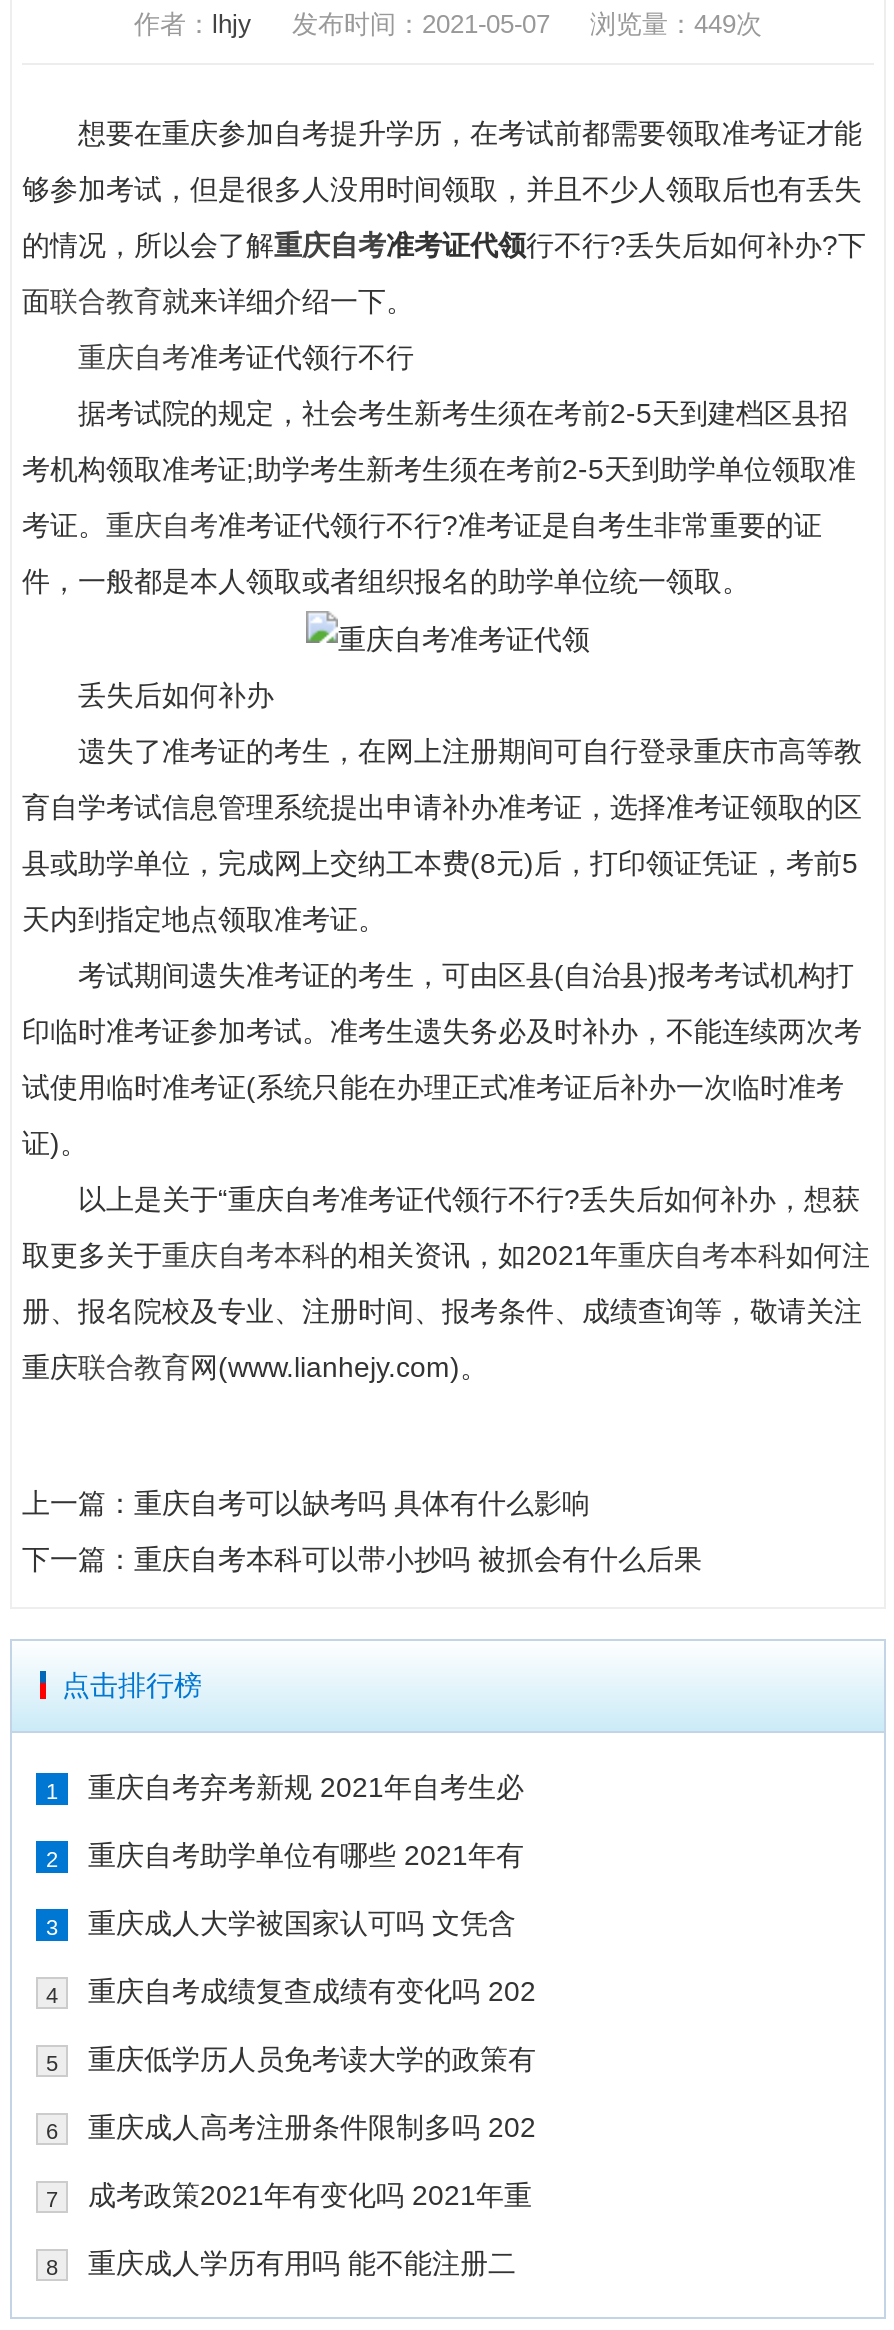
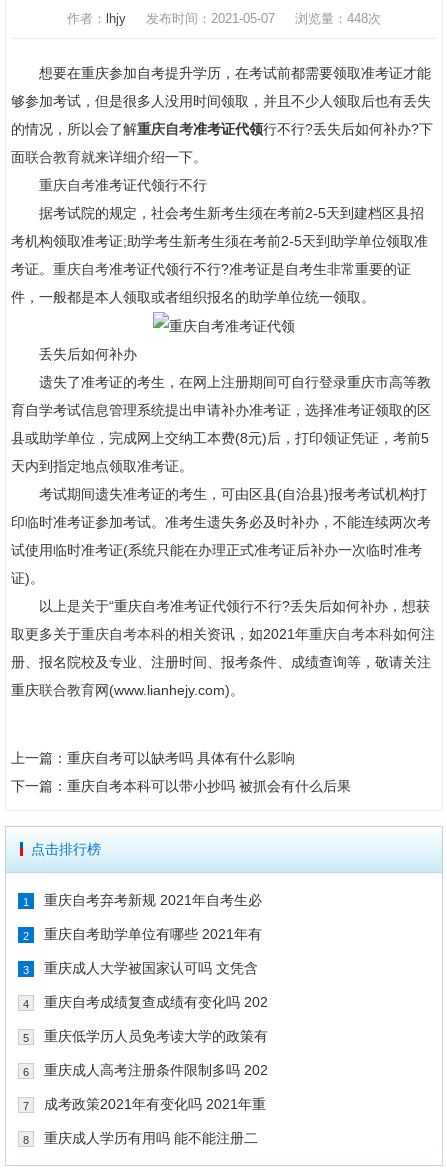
[134,9,762,39] 作者：lhjy 发布时间：2021-05-07 浏览量：449次 -> [67,11,381,26] 作者：lhjy 发布时间：2021-05-07 浏览量：448次

